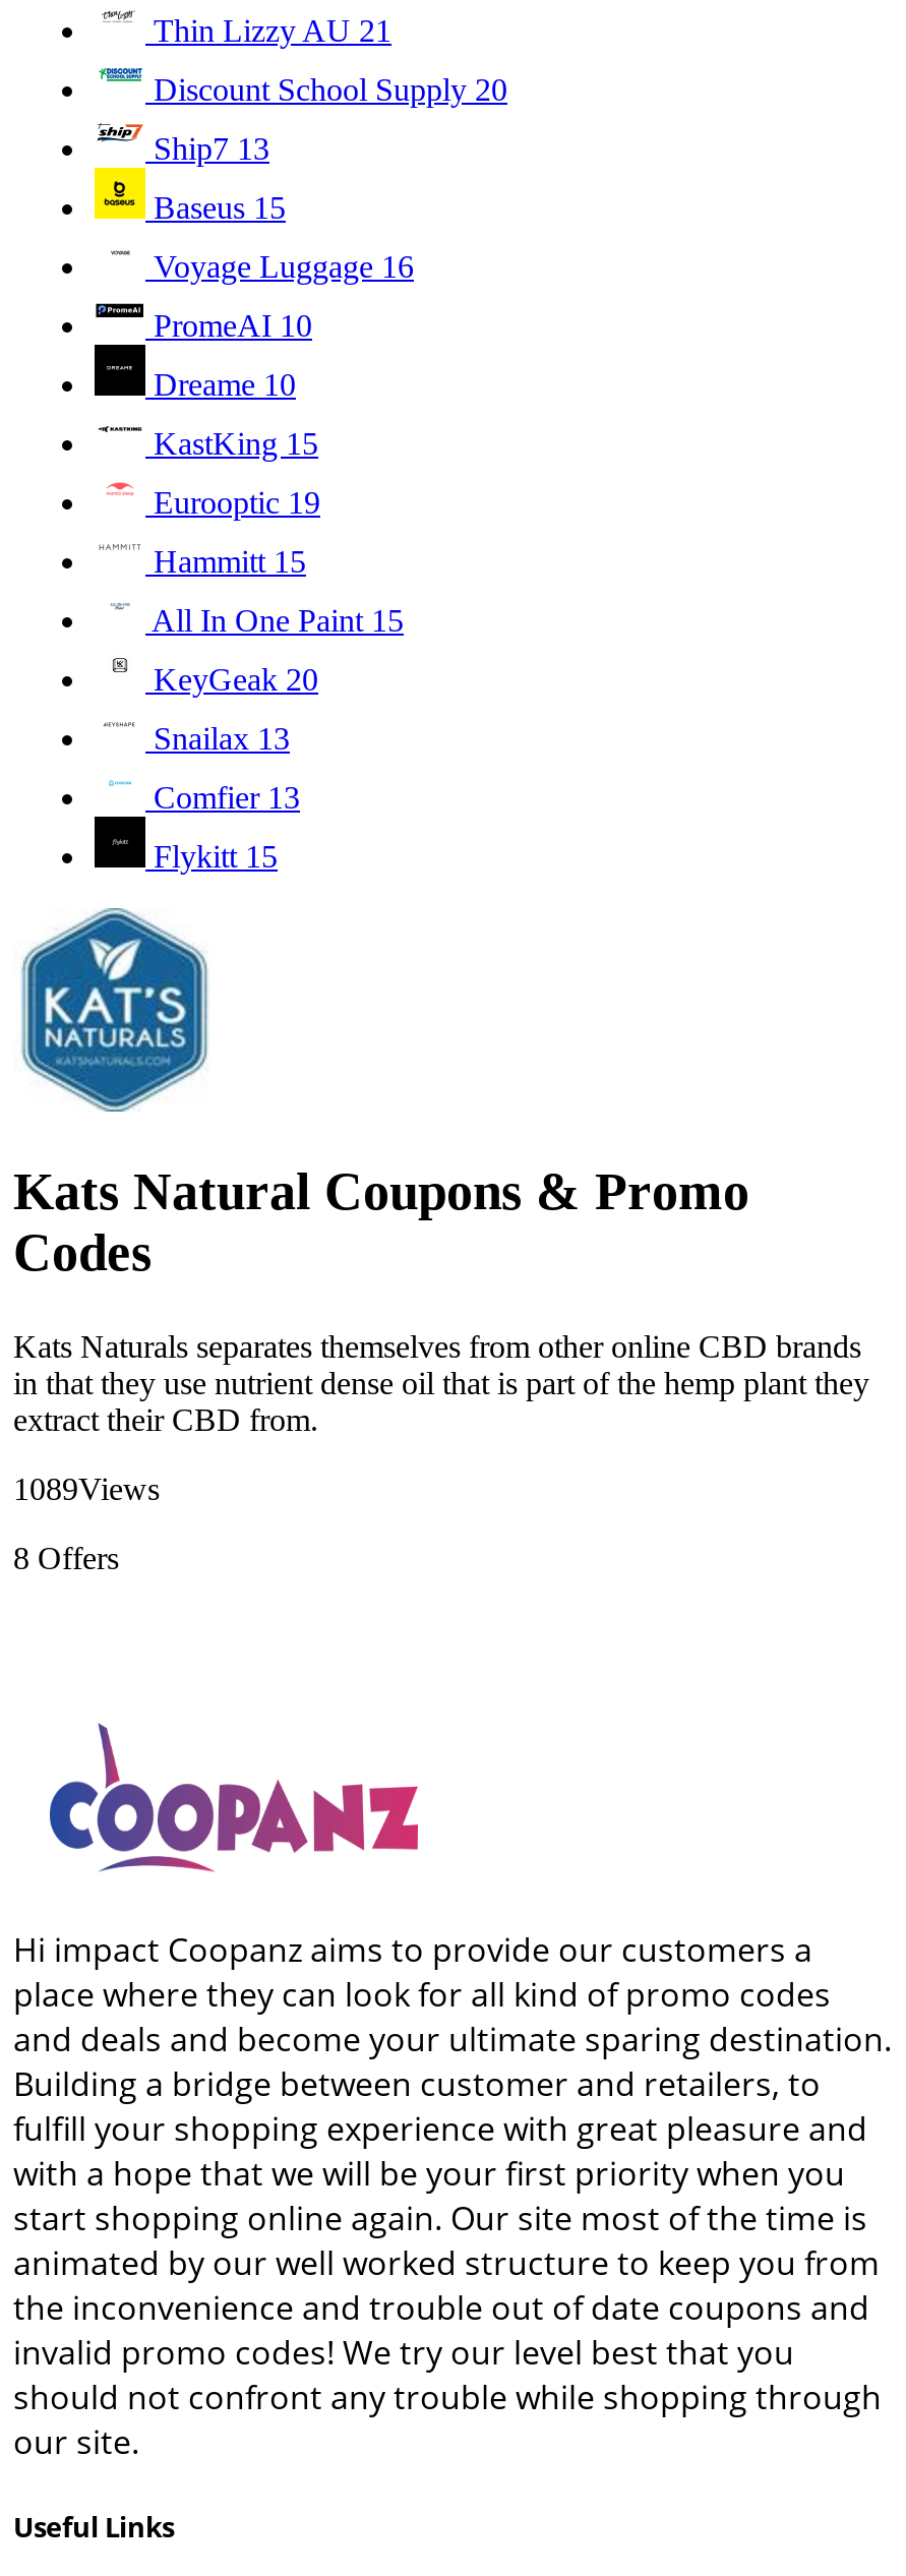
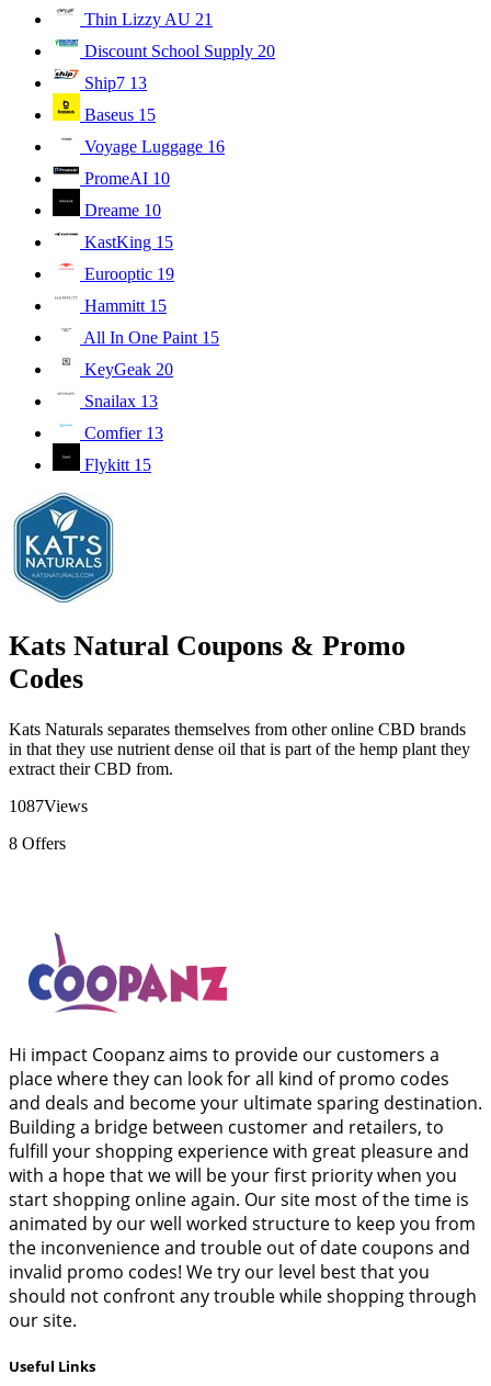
[13,1471,160,1506] 1089Views -> [9,796,88,815] 1087Views

